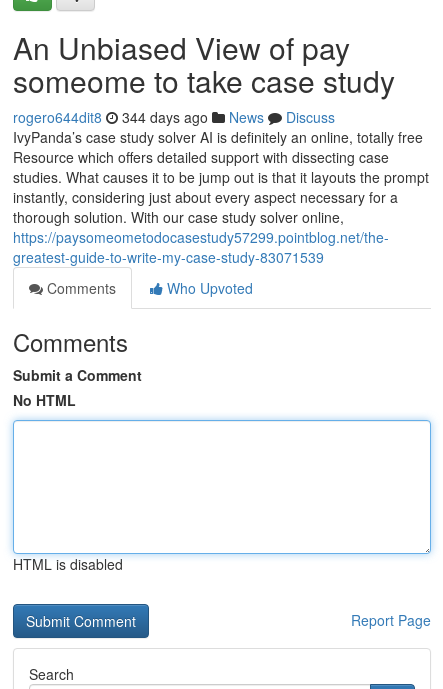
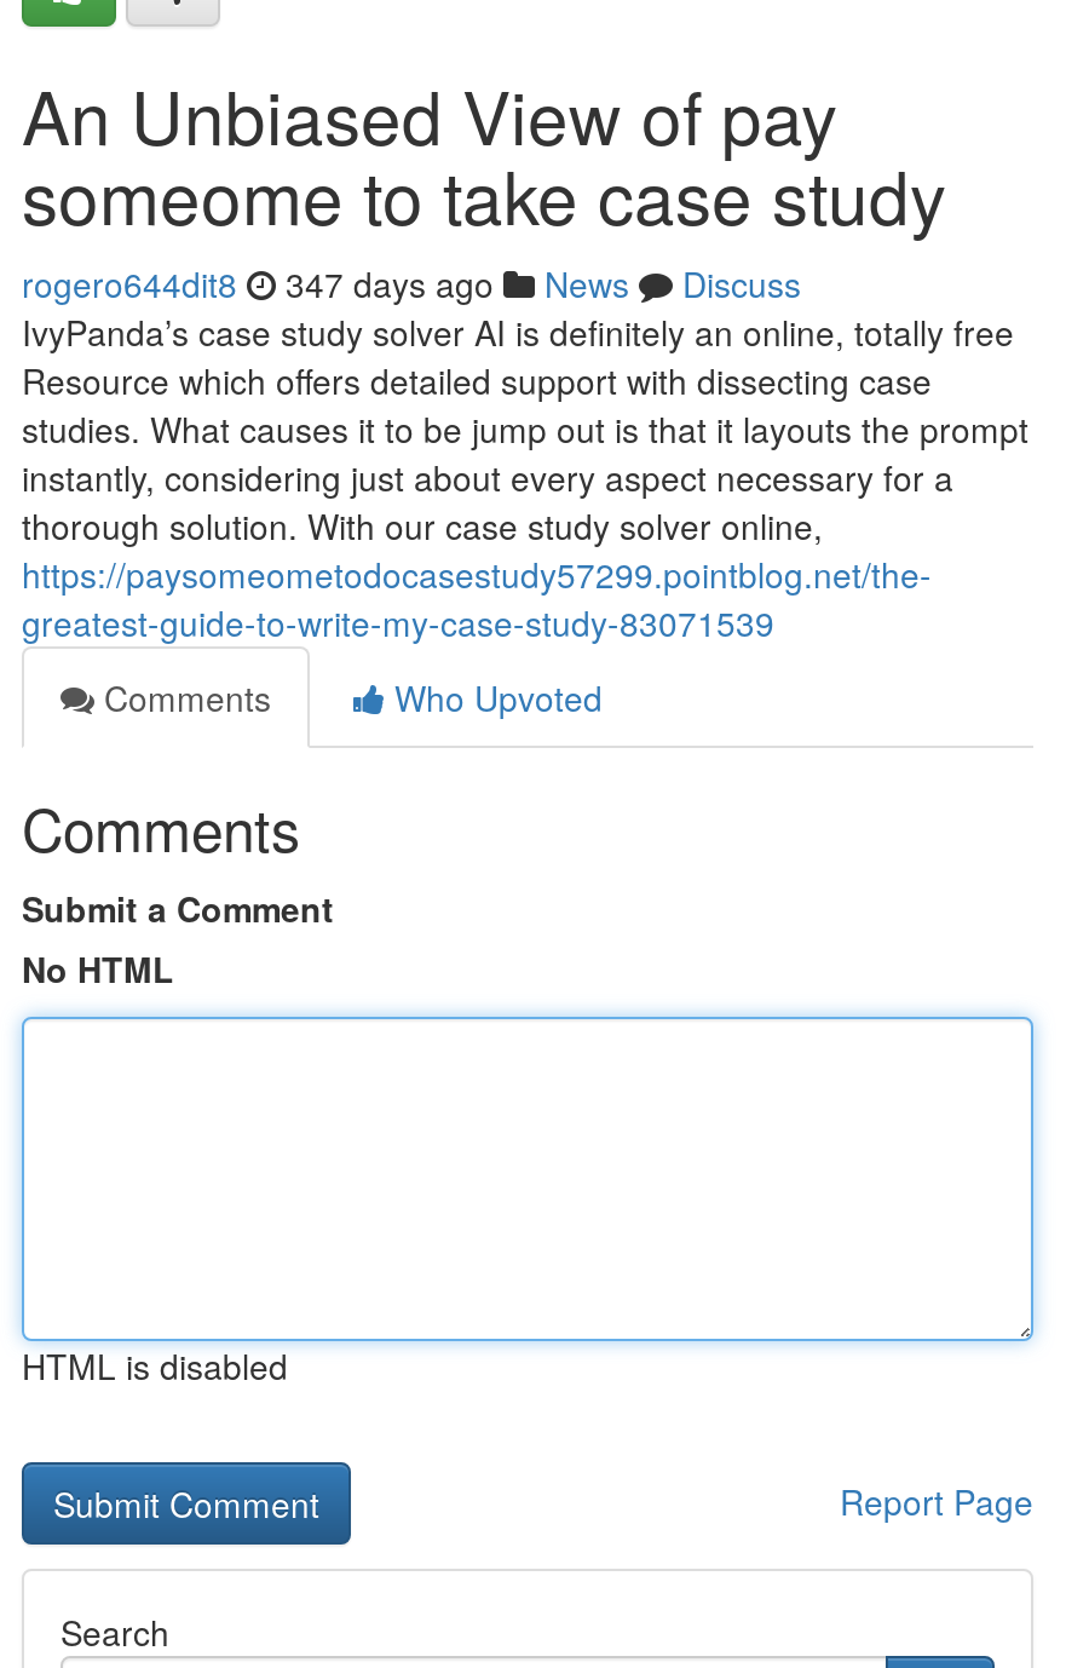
[13,107,335,127] rogero644dit8 344 days ago News Discuss -> [22,259,801,307] rogero644dit8 347 days ago News Discuss

